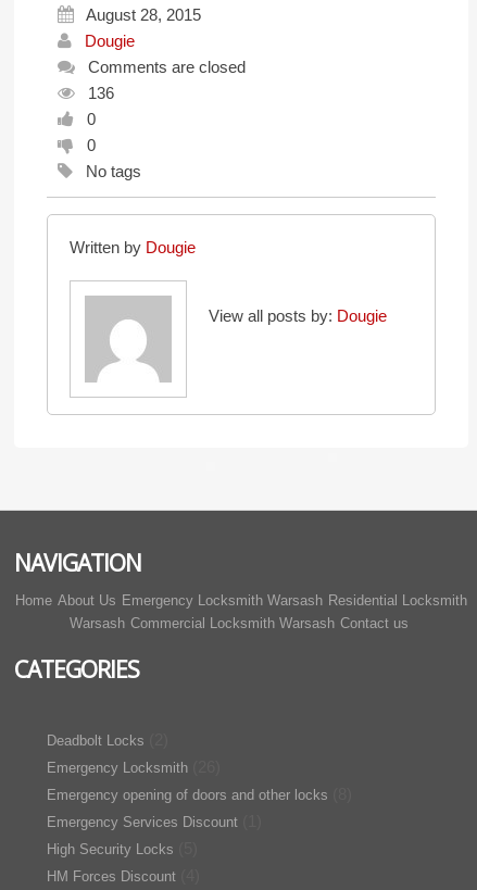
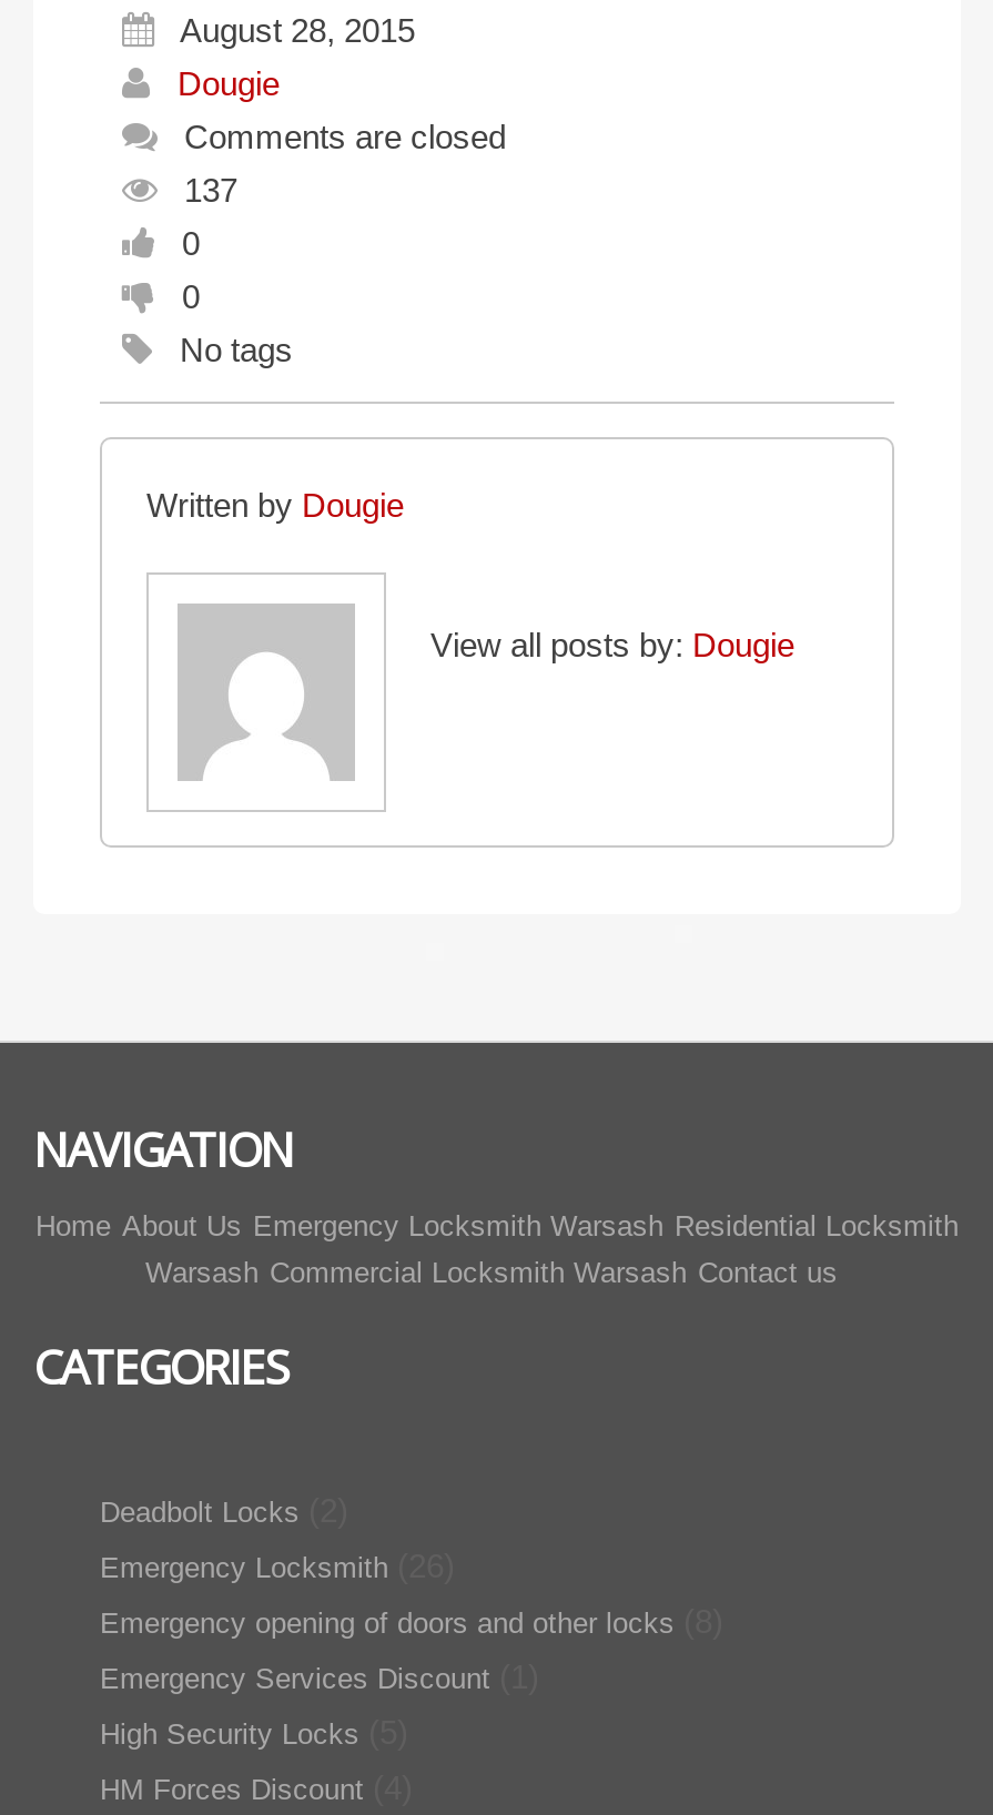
[84,83,114,102] 136 -> [175,170,237,207] 137

